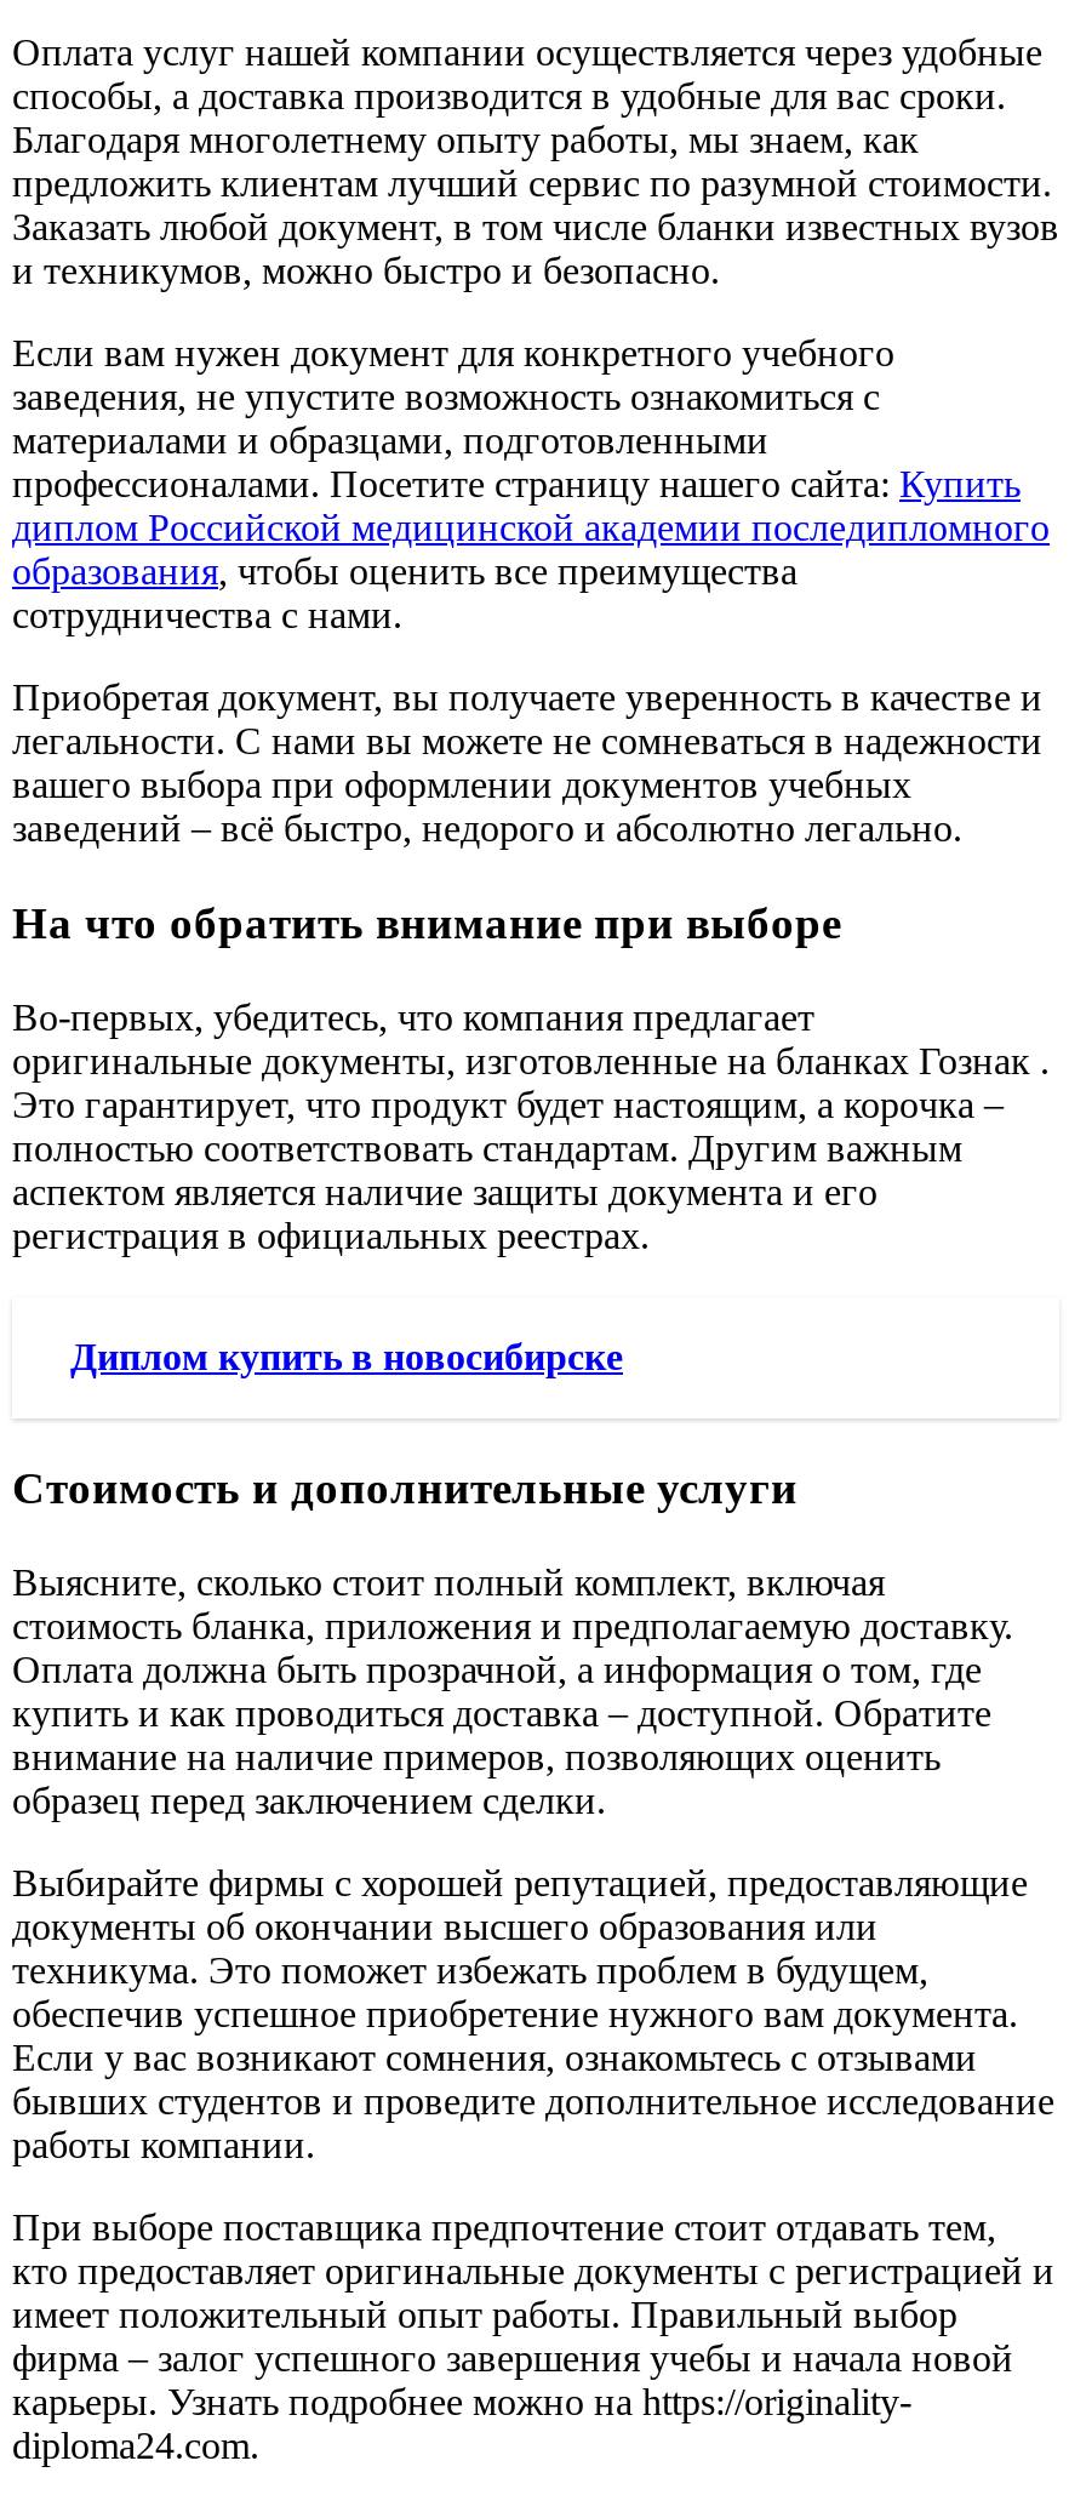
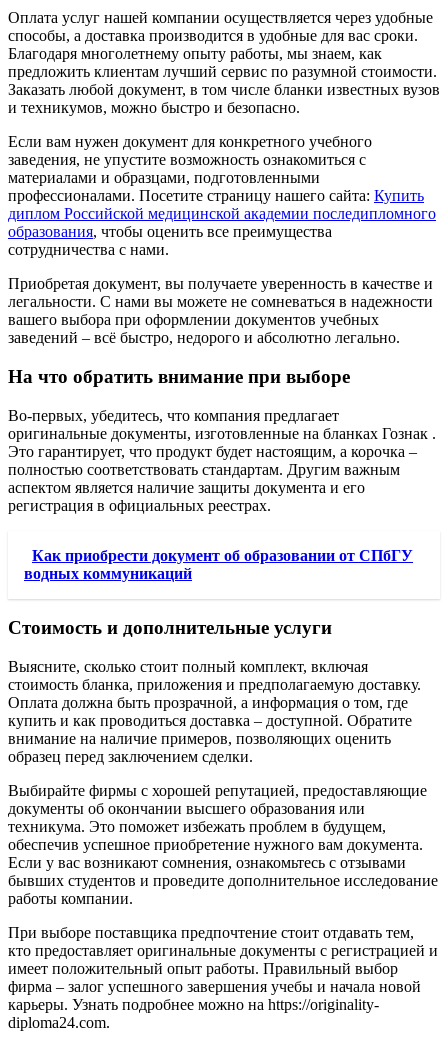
[70,1336,623,1377] Диплом купить в новосибирске -> [24,547,413,582] Как приобрести документ об образовании от СПбГУ | водных коммуникаций

